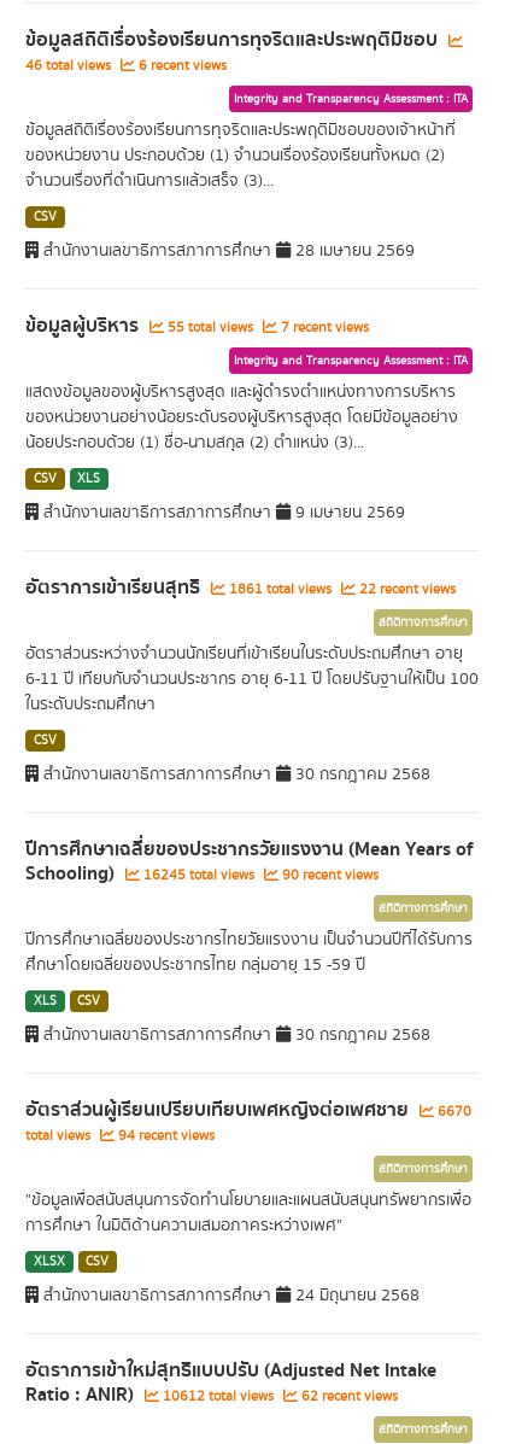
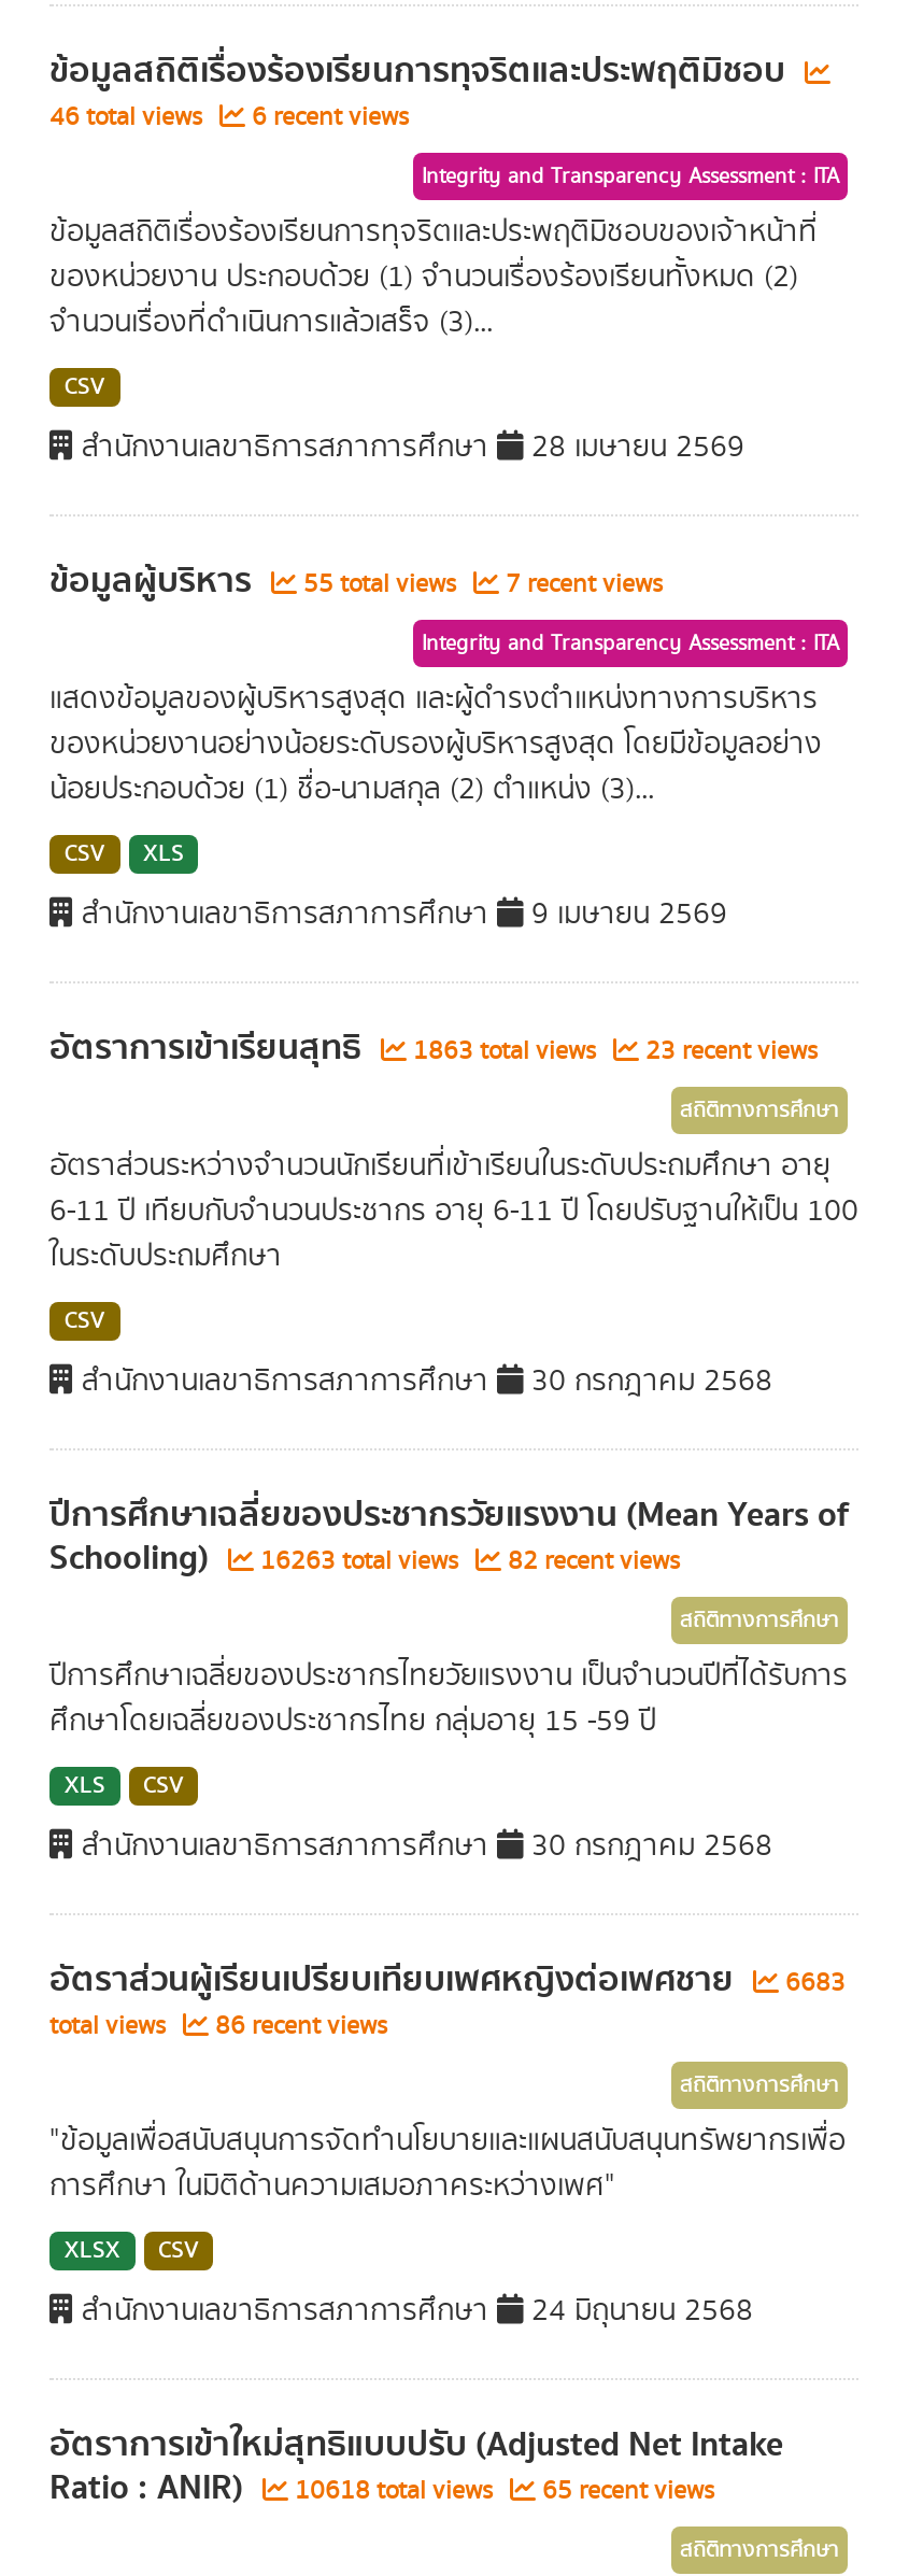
[225,579,335,600] 1861 total views -> [407,1033,602,1070] 1863 total views
[356,579,456,600] 22 recent views -> [639,1033,818,1070] 23 recent views
[140,865,258,885] 16245 total views -> [254,1543,465,1580] 16263 total views
[278,865,379,885] 90 recent views -> [501,1543,680,1580] 82 recent views
[25,1094,471,1126] อัตราส่วนผู้เรียนเปรียบเทียบเพศหญิงต่อเพศชาย 6670 -> [49,1952,846,2008] อัตราส่วนผู้เรียนเปรียบเทียบเพศหญิงต่อเพศชาย 6683
[25,1126,215,1146] total views 94 recent views -> [49,2008,387,2044] total views 86 recent views
[159,1386,277,1407] 10612 total views -> [288,2473,499,2509] 10618 total views
[298,1386,398,1407] 62 recent views -> [536,2473,714,2509] 65 recent views

